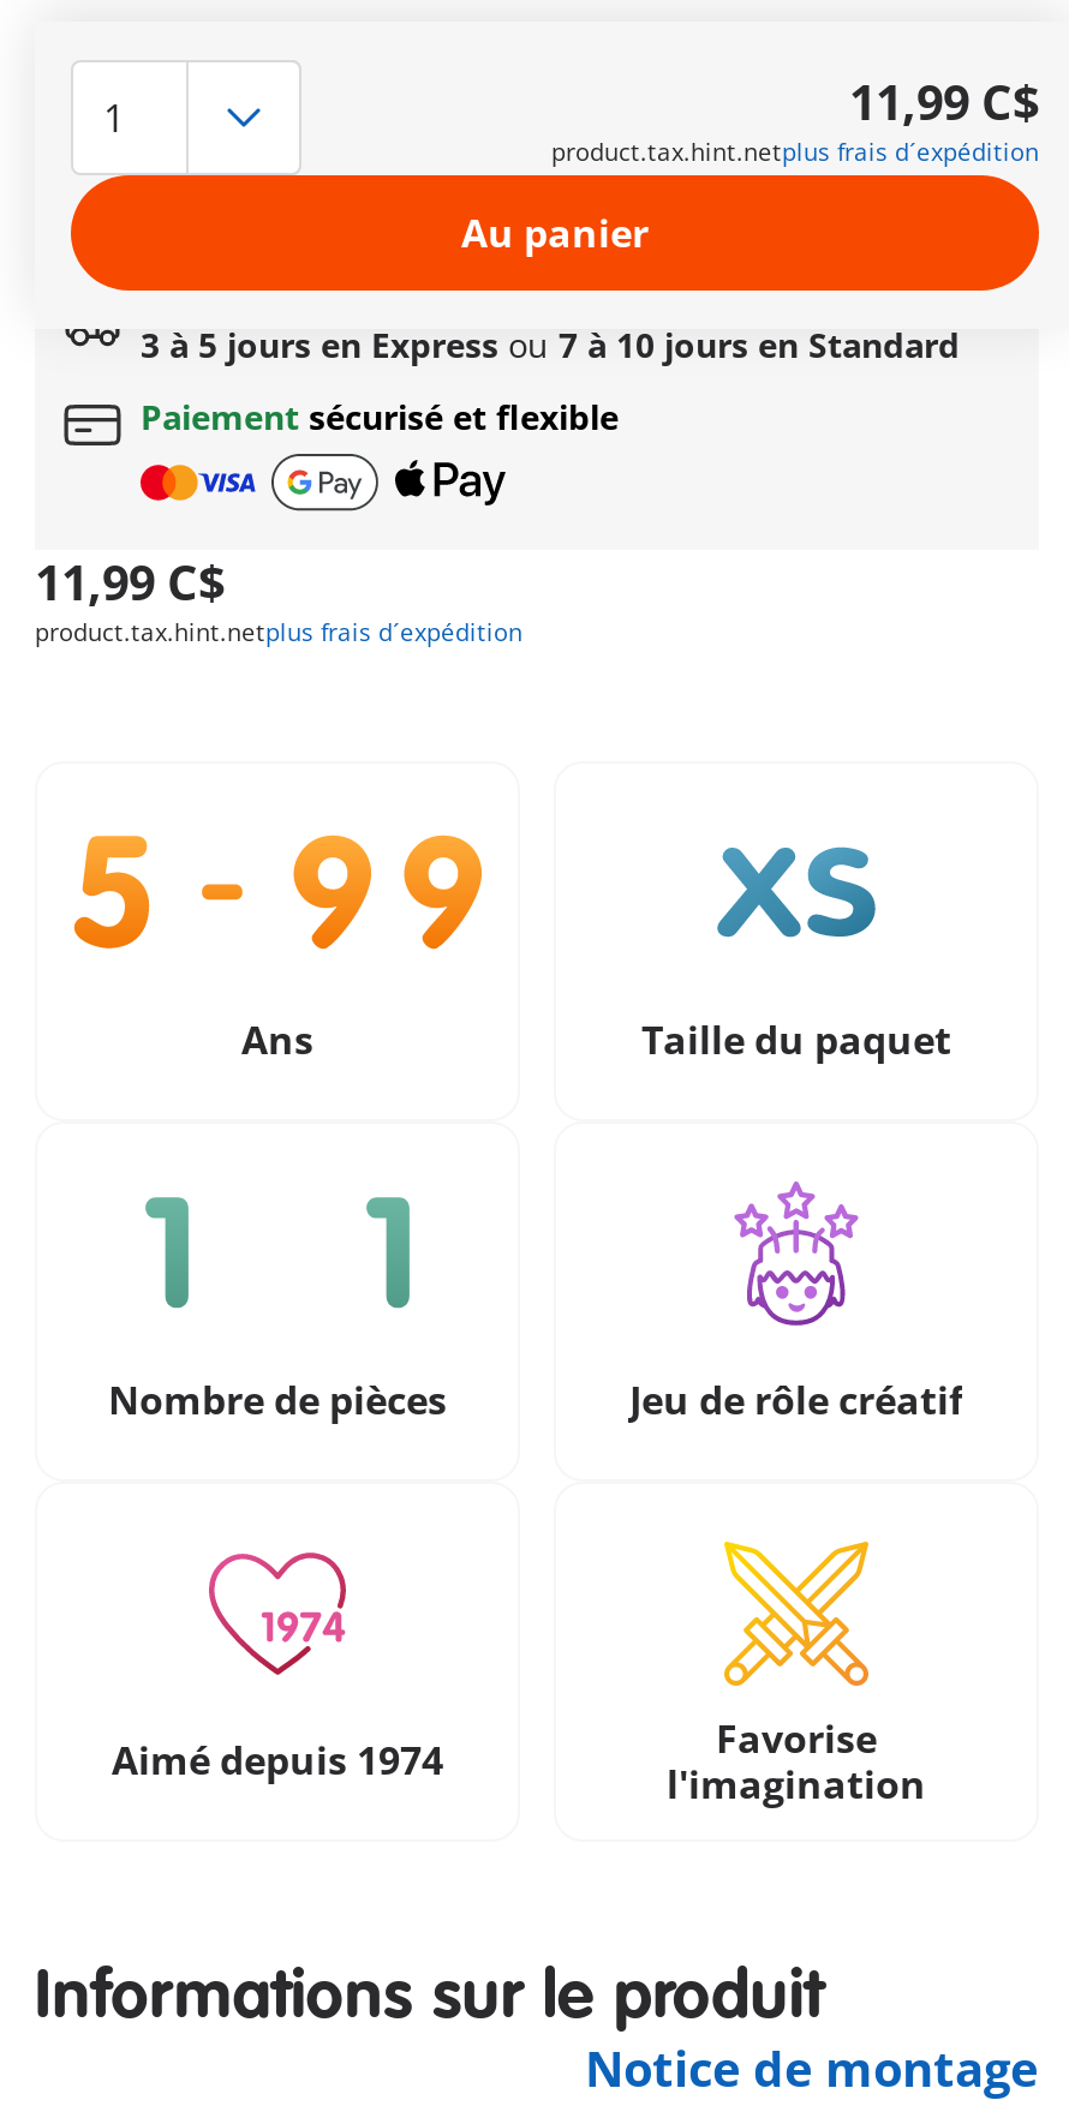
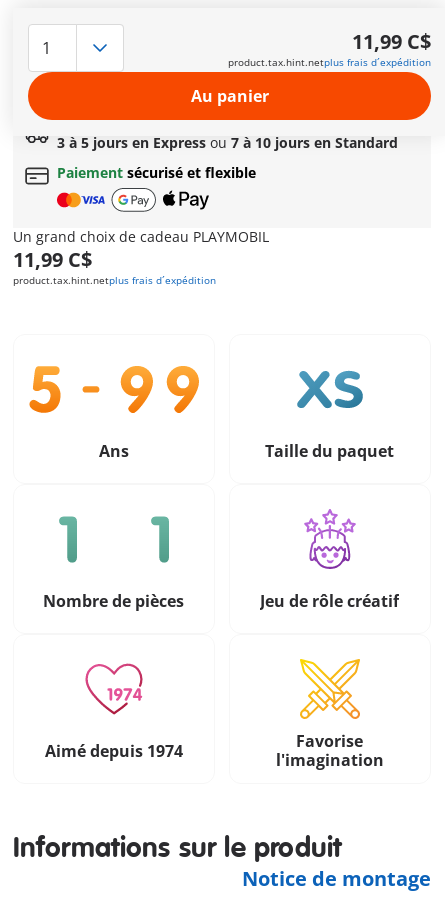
none -> [13,227,269,246] Un grand choix de cadeau PLAYMOBIL

